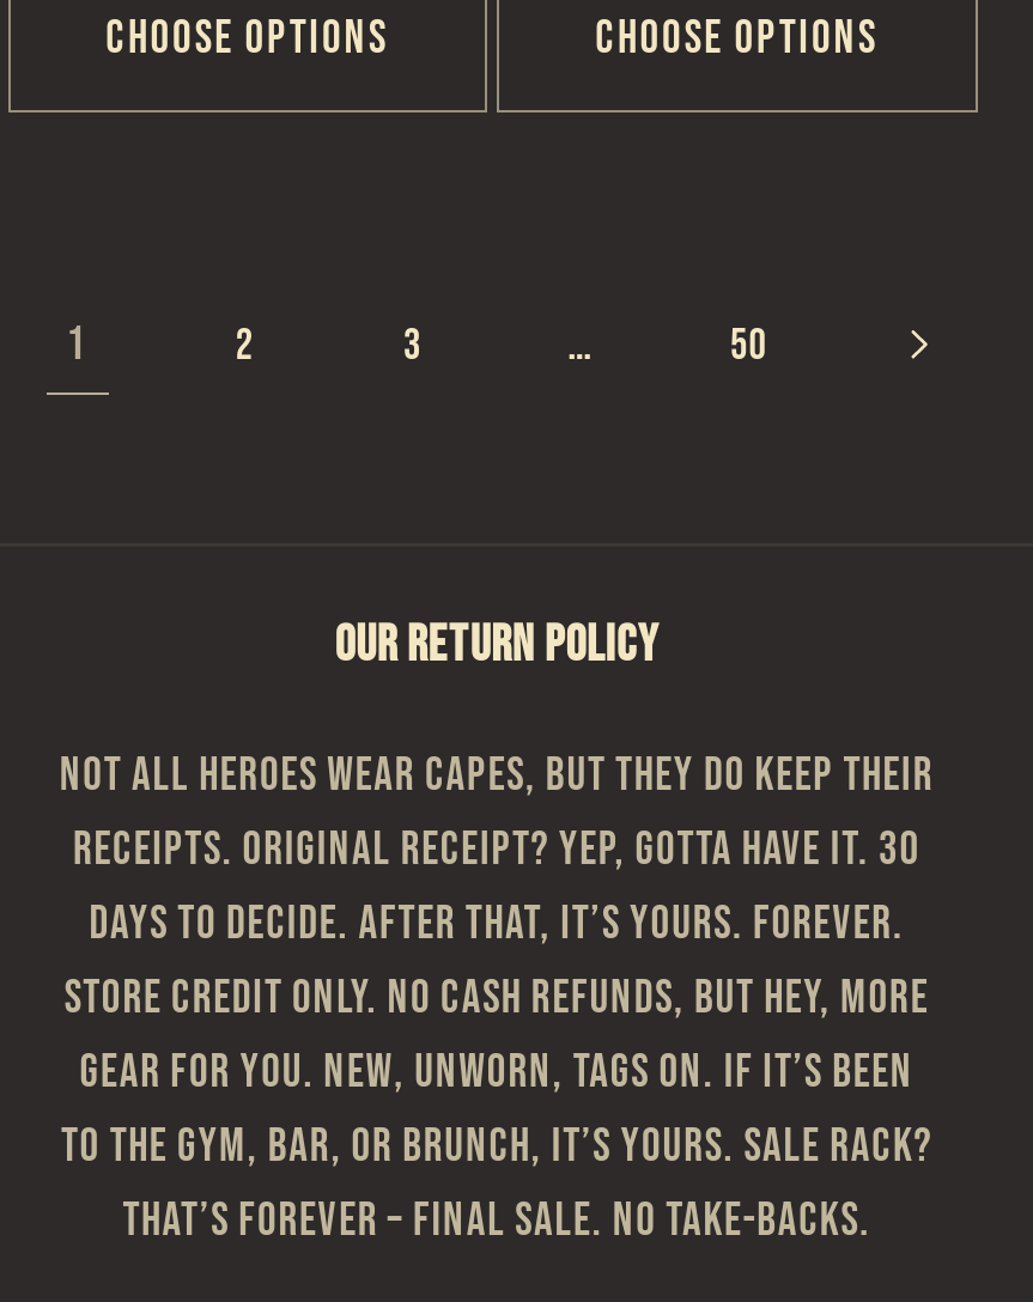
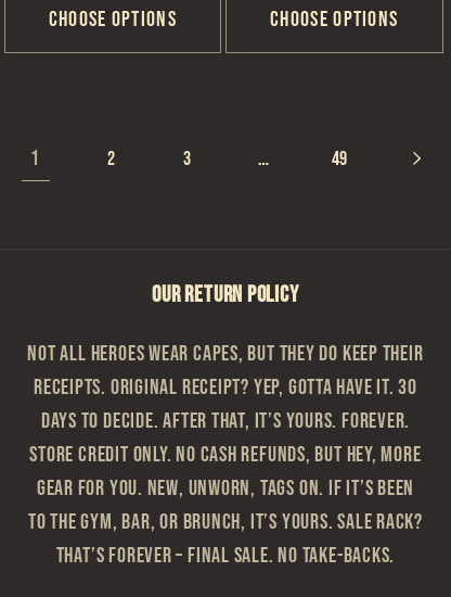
[730,320,768,370] 50 -> [331,147,348,170] 49

